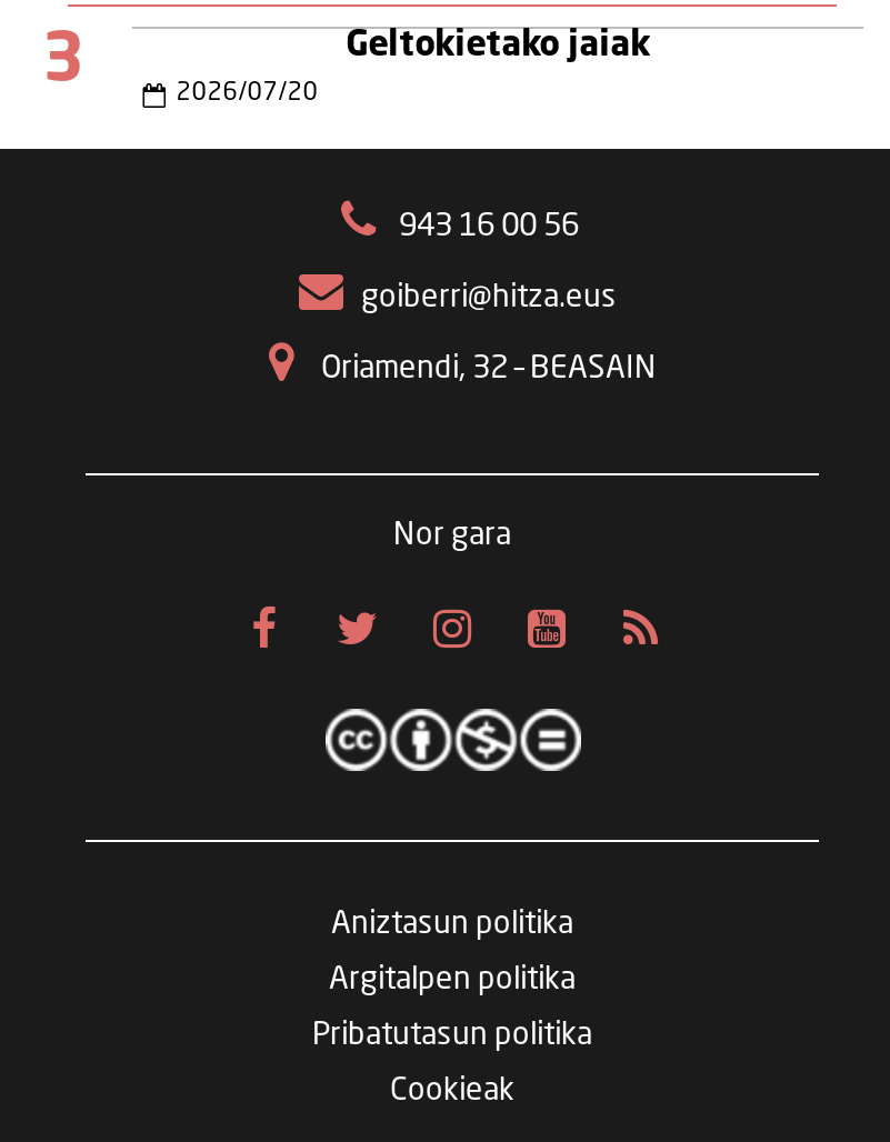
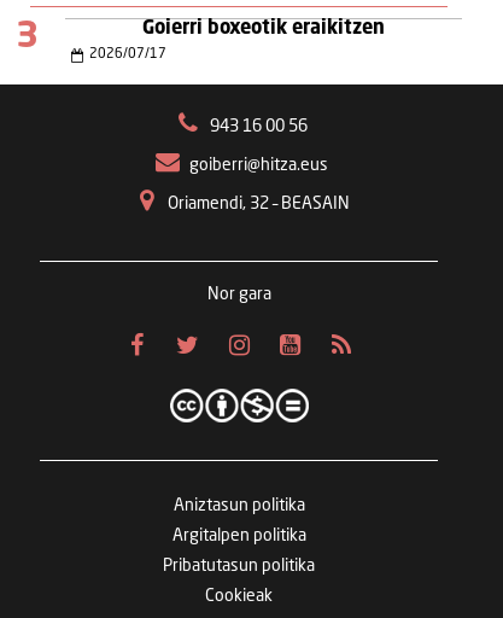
[346,29,650,65] Geltokietako jaiak -> [142,20,385,39] Goierri boxeotik eraikitzen
[176,83,318,107] 2026/07/20 -> [89,49,166,62] 2026/07/17

